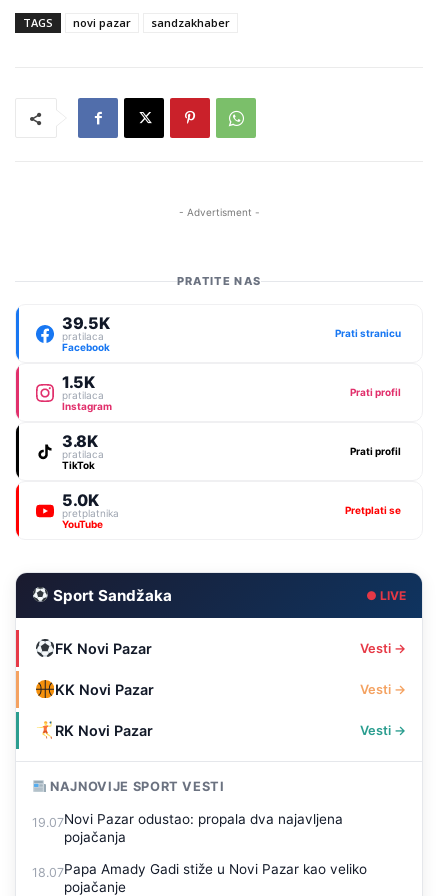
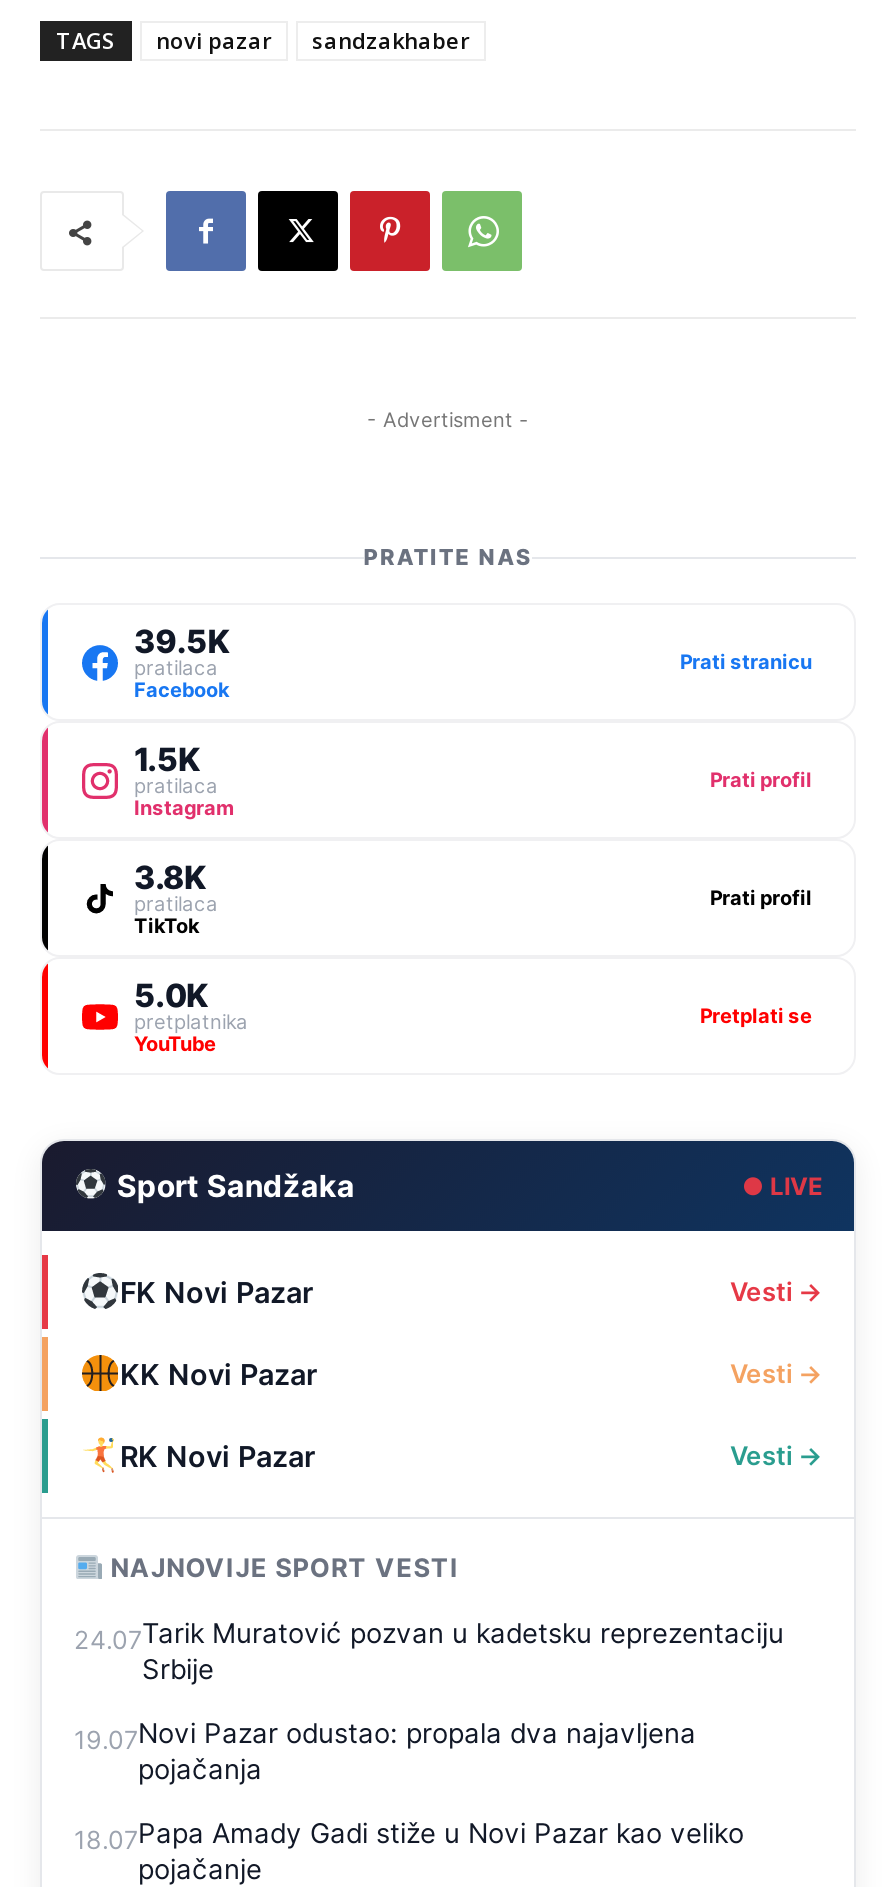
none -> [74,1617,784,1685] 24.07Tarik Muratović pozvan u kadetsku reprezentaciju | Srbije

